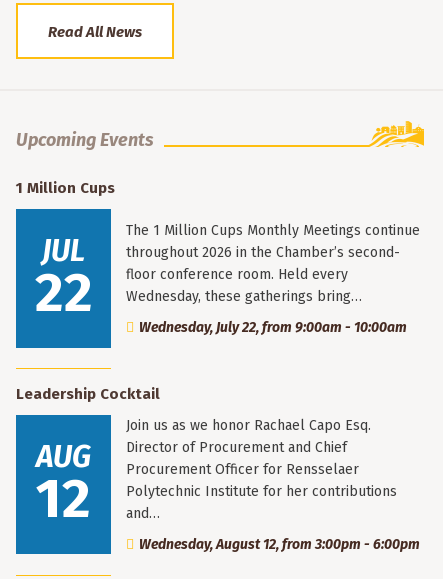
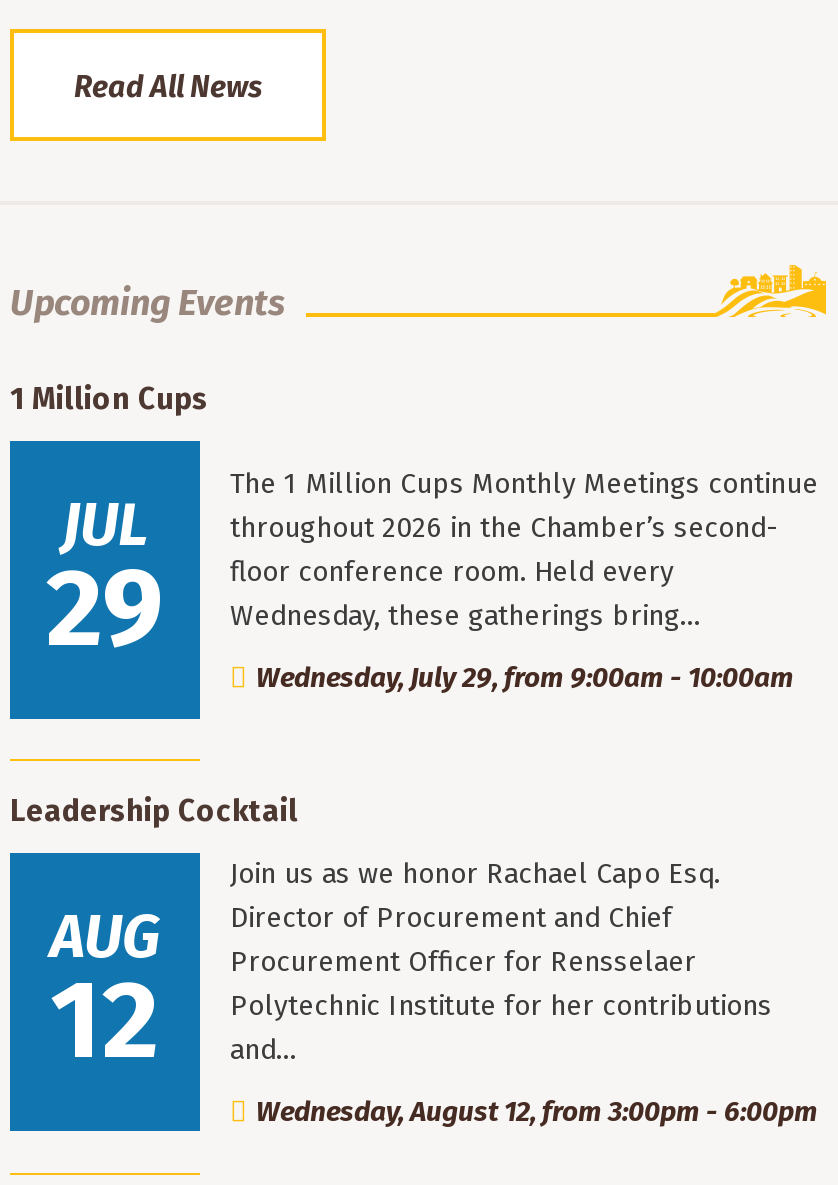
[34,260,362,326] 22 floor conference room. Held every Wednesday, these gatherings bring… -> [46,543,702,675] 29 floor conference room. Held every Wednesday, these gatherings bring…
[139,319,407,336] Wednesday, July 22, from 9:00am - 10:00am -> [256,661,794,695] Wednesday, July 29, from 9:00am - 10:00am

